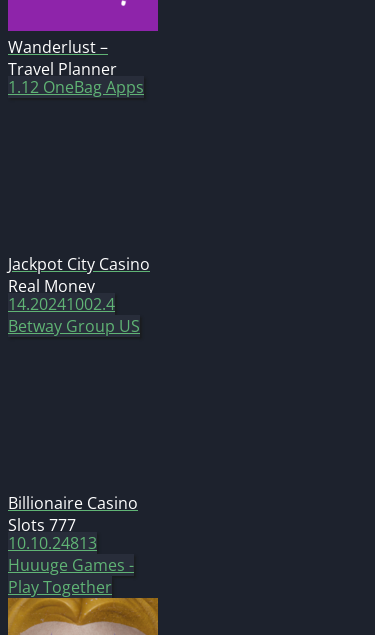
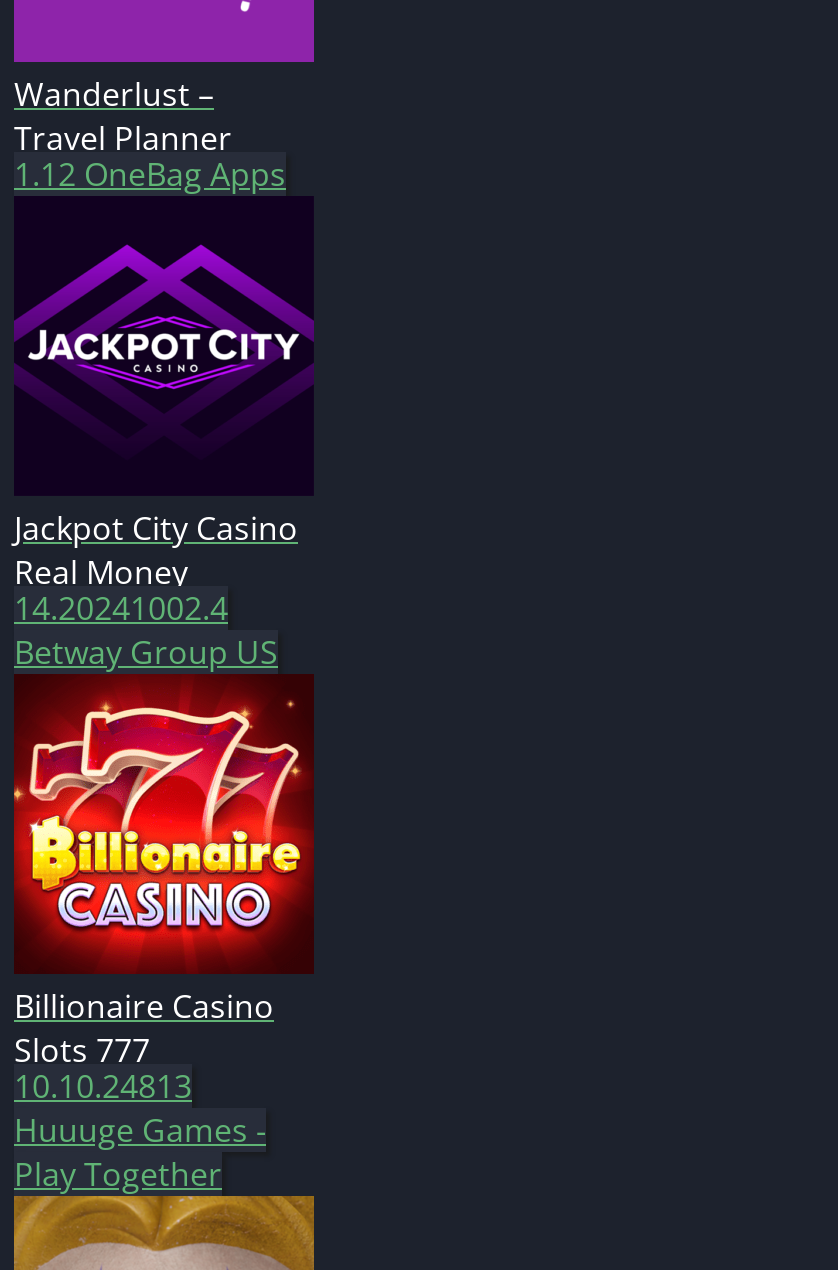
none -> [14,198,314,494] [image]
none -> [12,674,314,974] [image]

